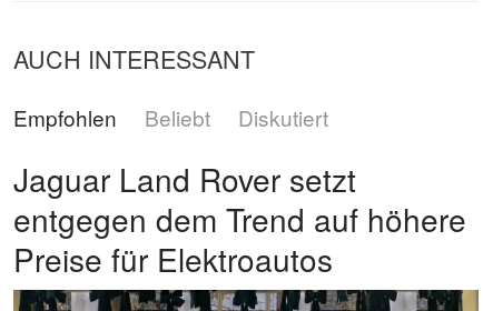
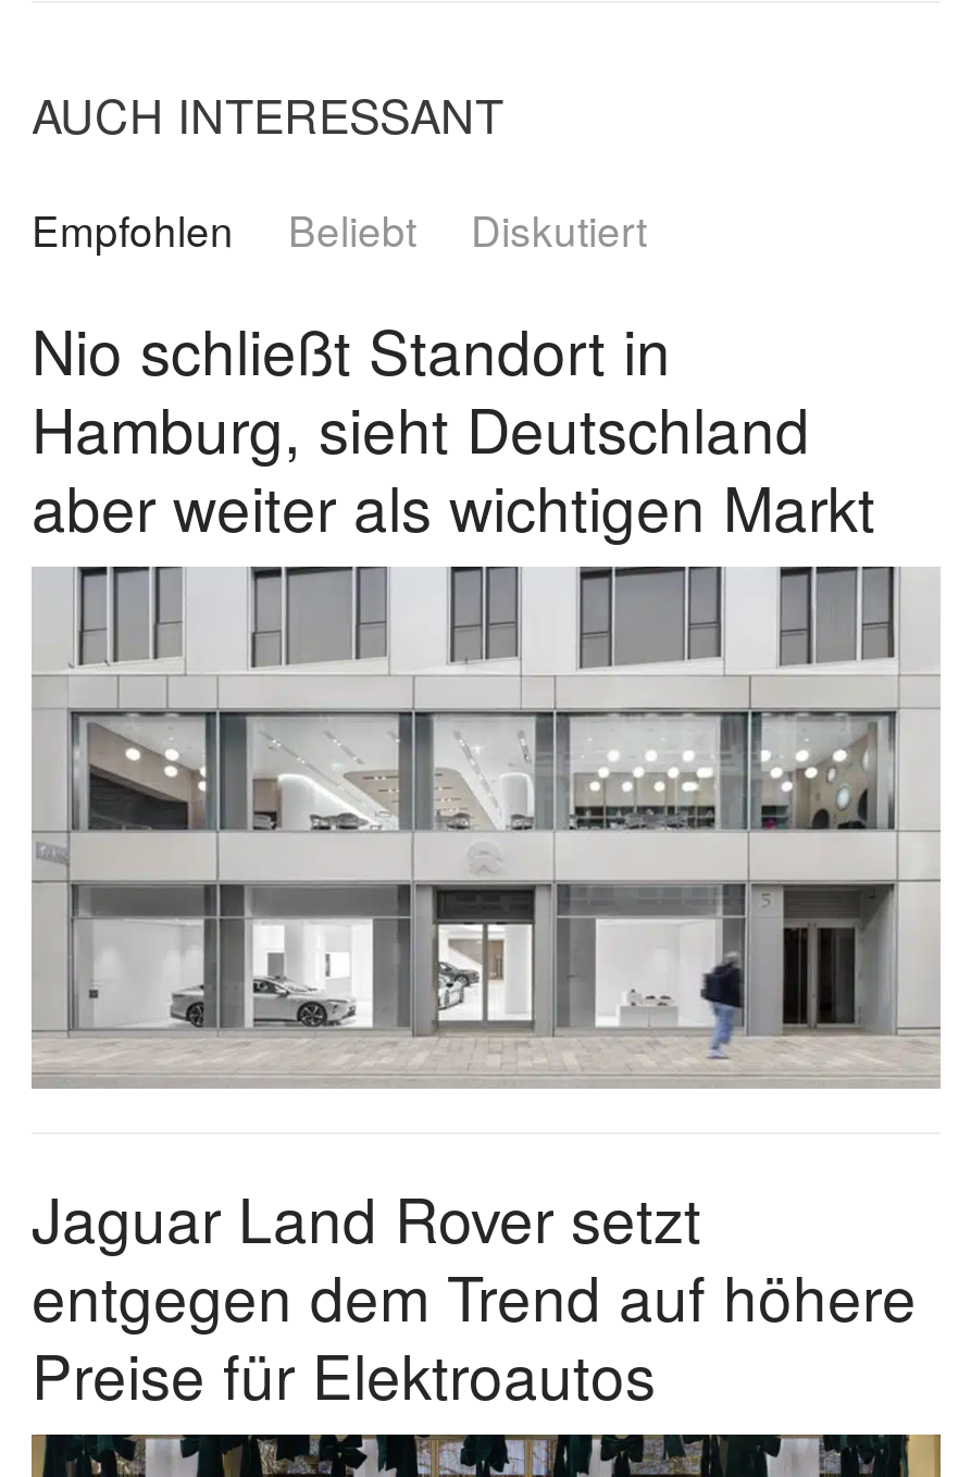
none -> [32,306,875,550] Nio schließt Standort in | Hamburg, sieht Deutschland | aber weiter als wichtigen Markt
none -> [32,566,941,1090] [image]

